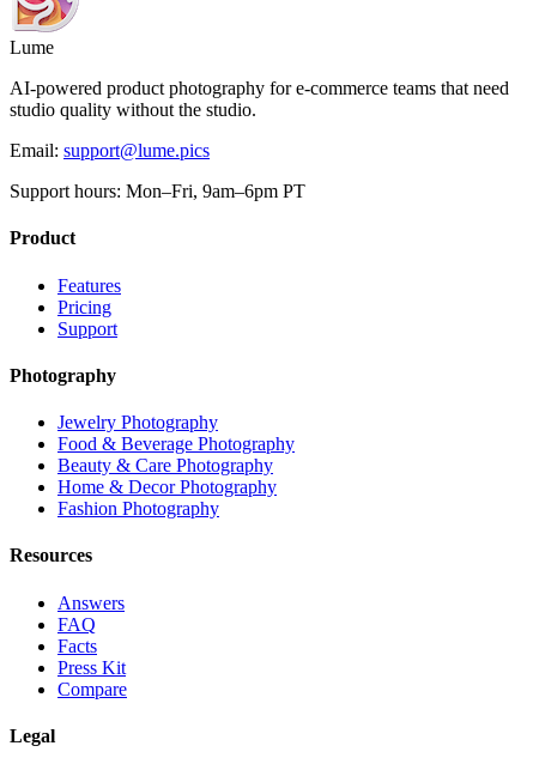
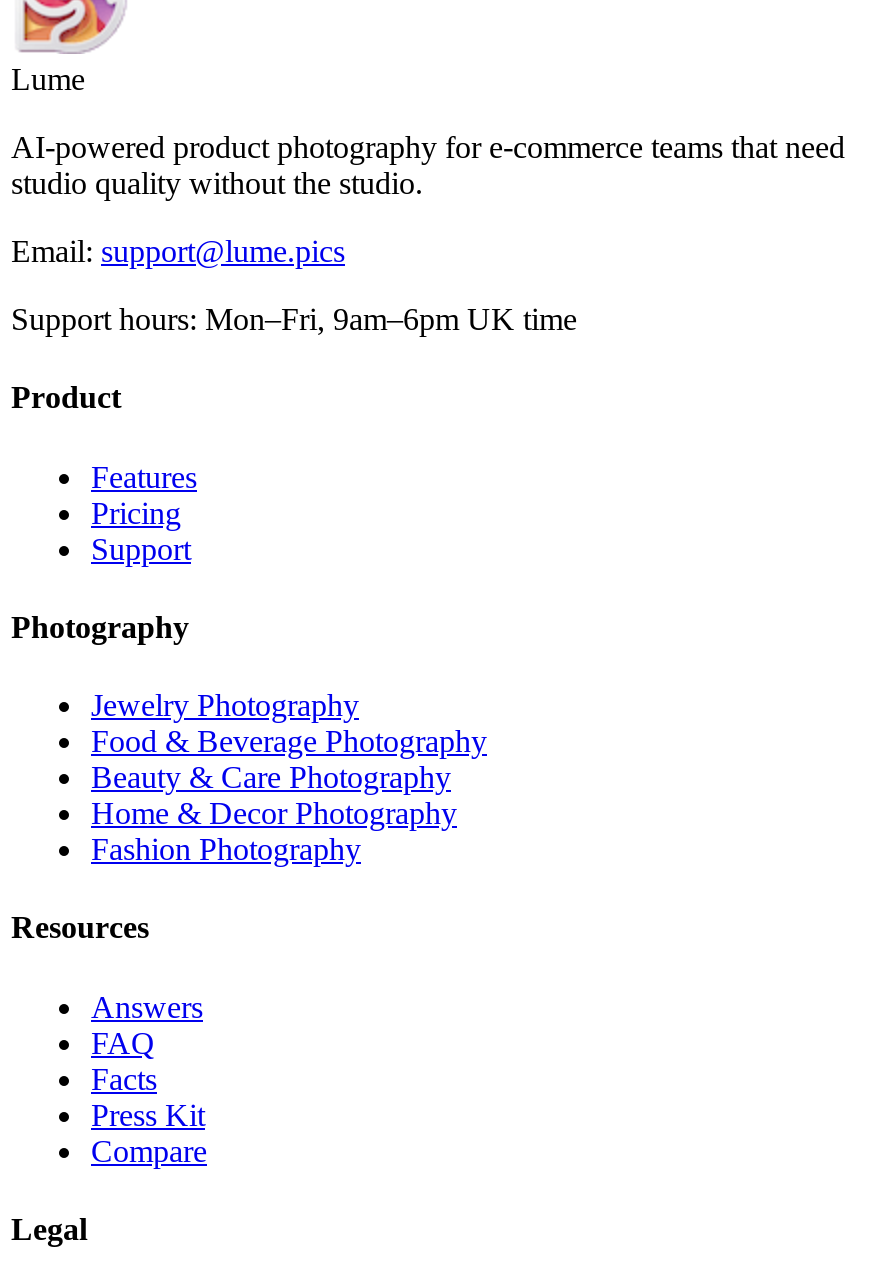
[10,181,305,201] Support hours: Mon–Fri, 9am–6pm PT -> [11,302,577,336] Support hours: Mon–Fri, 9am–6pm UK time

